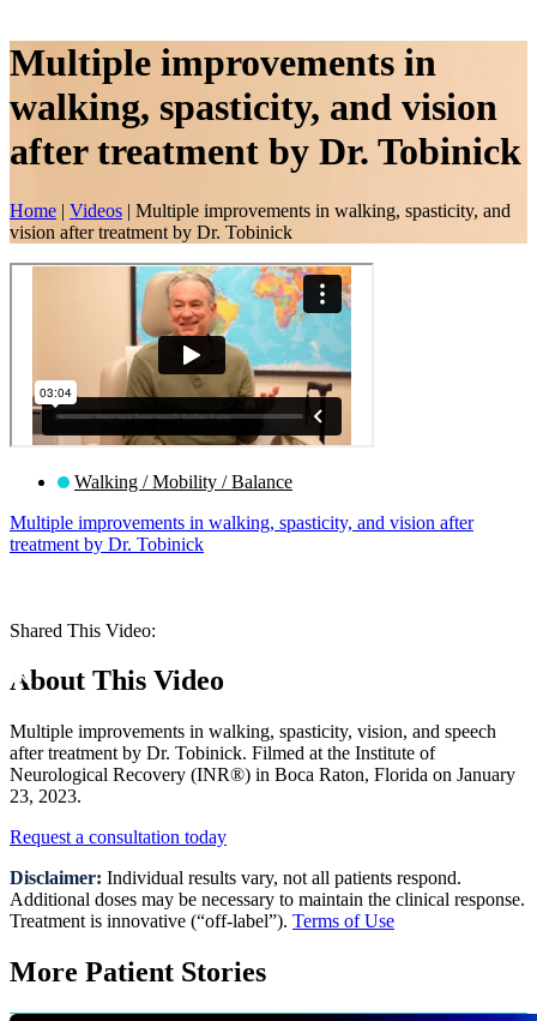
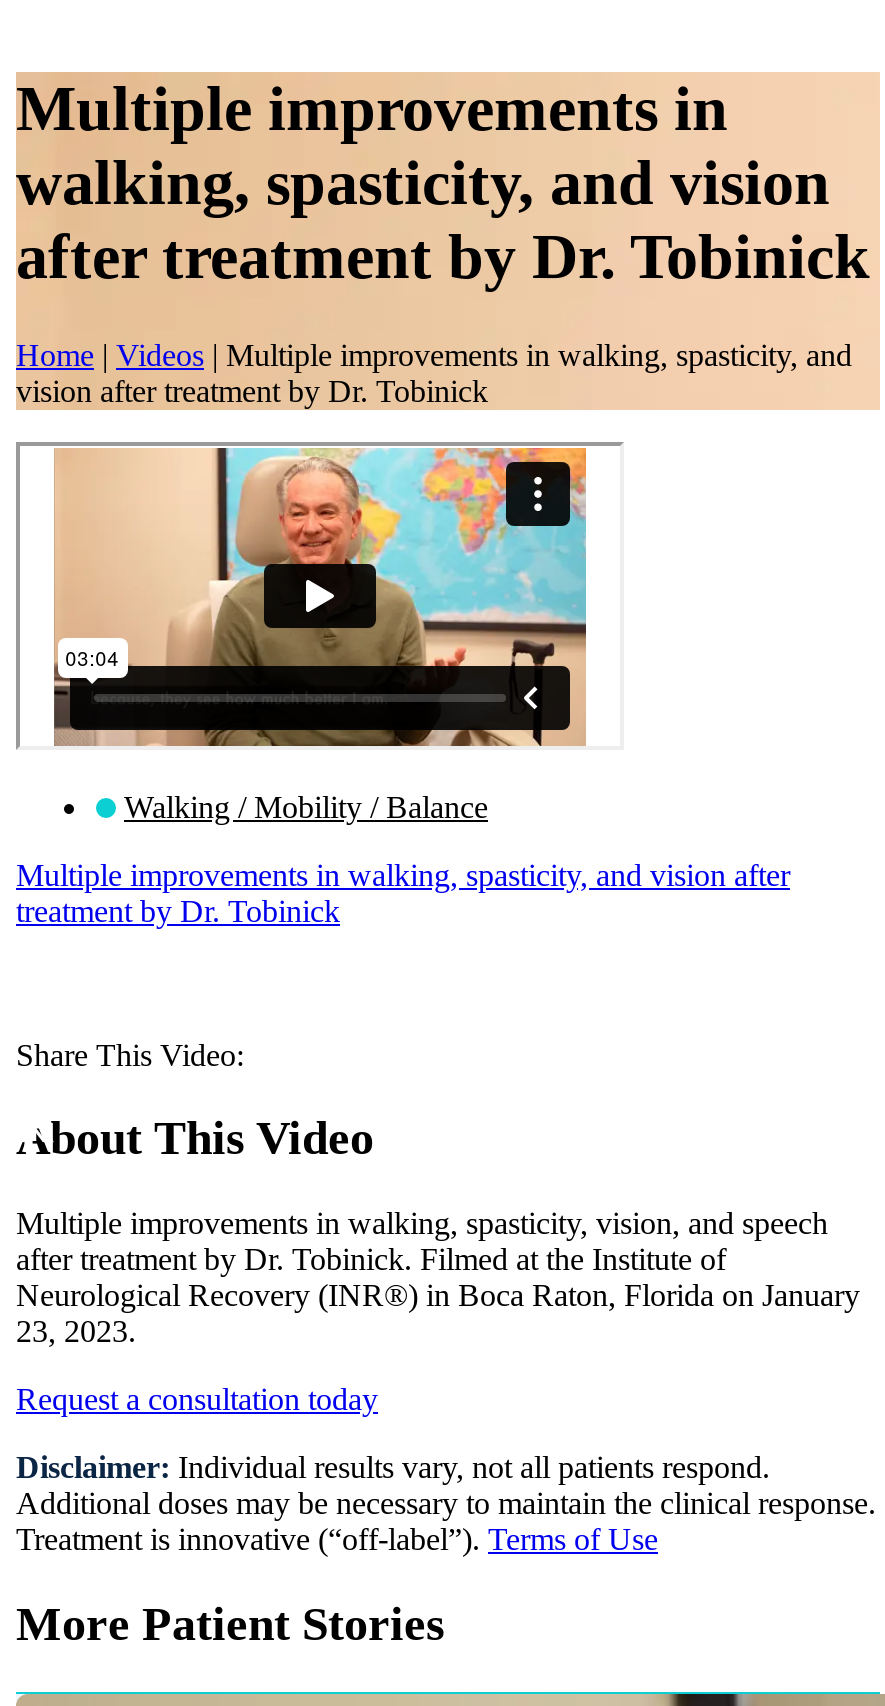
[10,620,156,640] Shared This Video: -> [16,1037,244,1071] Share This Video:

